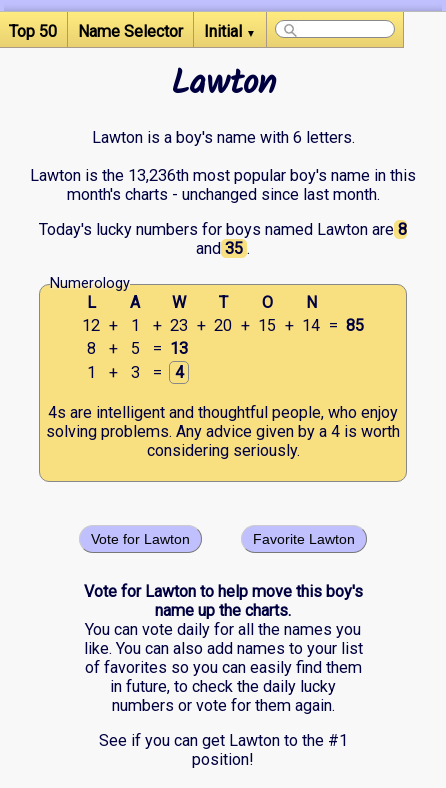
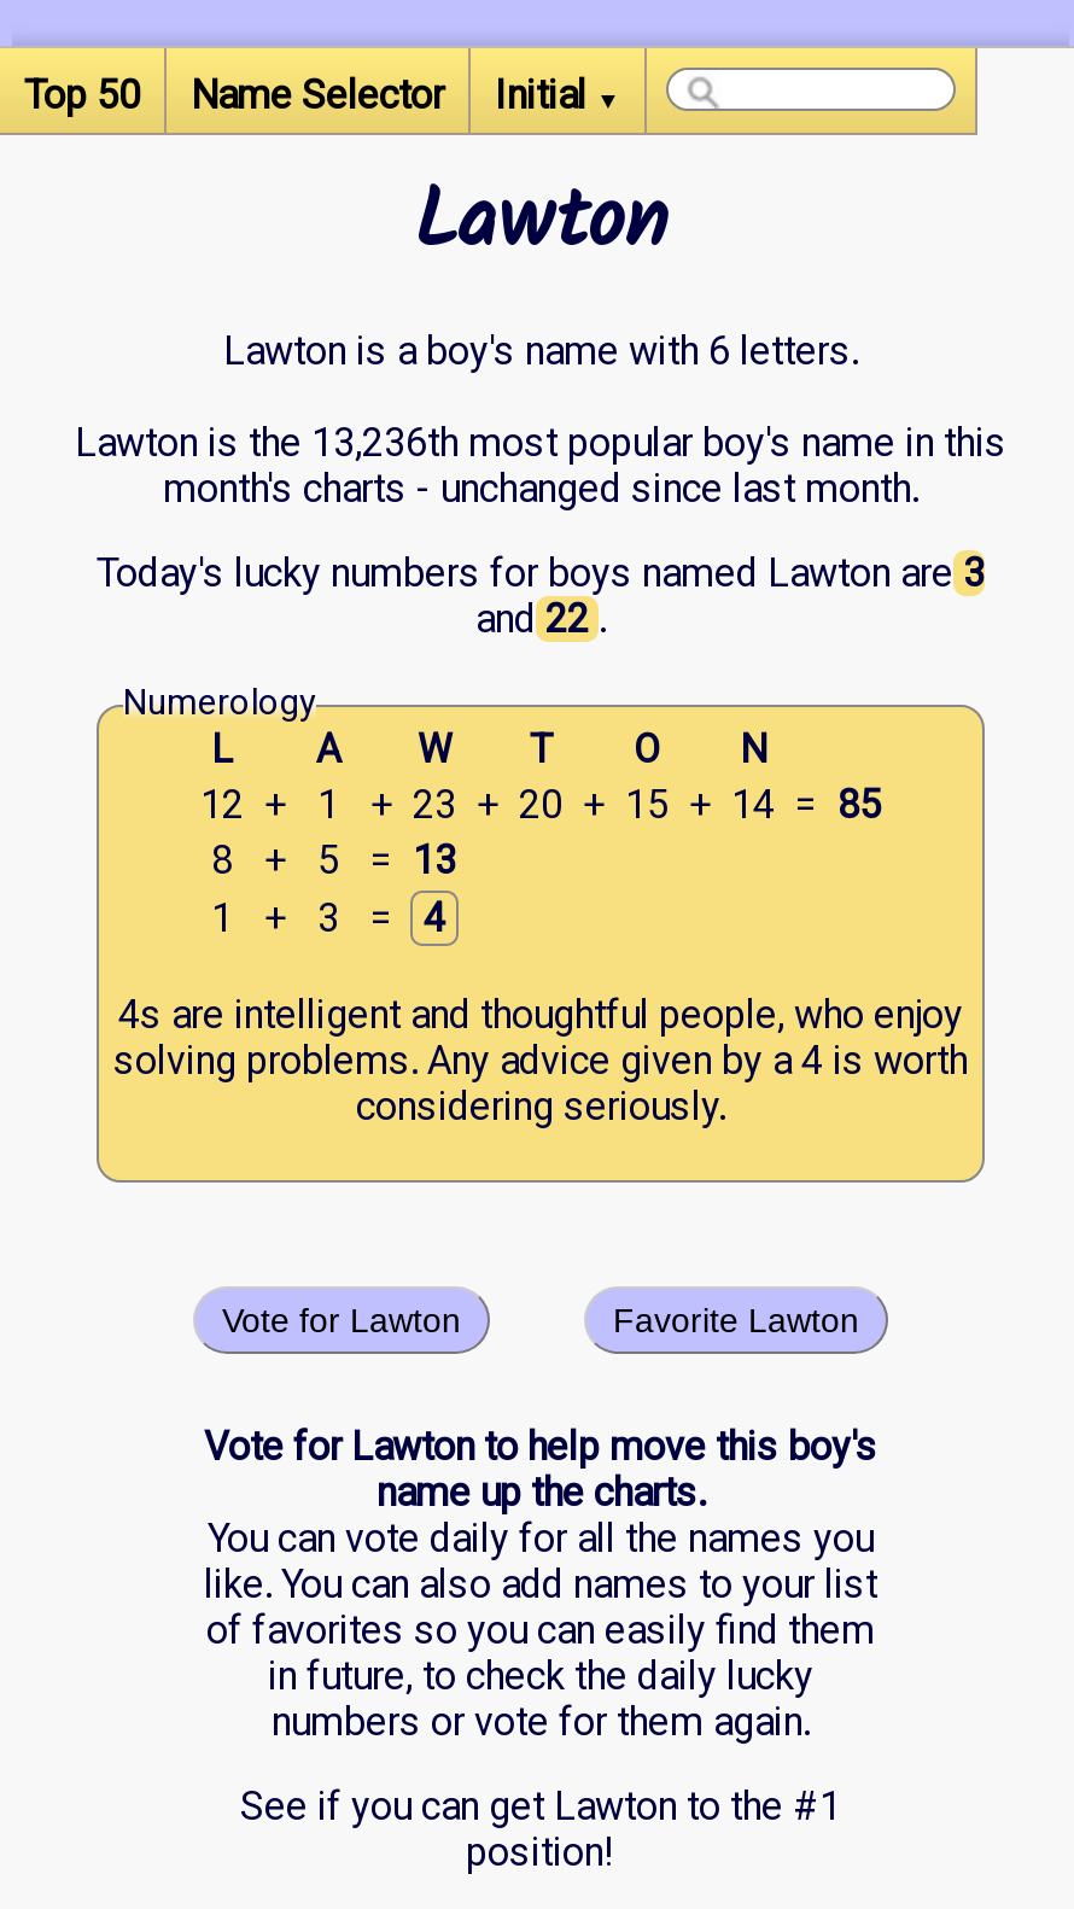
[39,220,407,239] Today's lucky numbers for boys named Lawton are 8 -> [97,551,985,597] Today's lucky numbers for boys named Lawton are 3
[196,239,250,258] and 35 . -> [475,597,606,643] and 22 .

